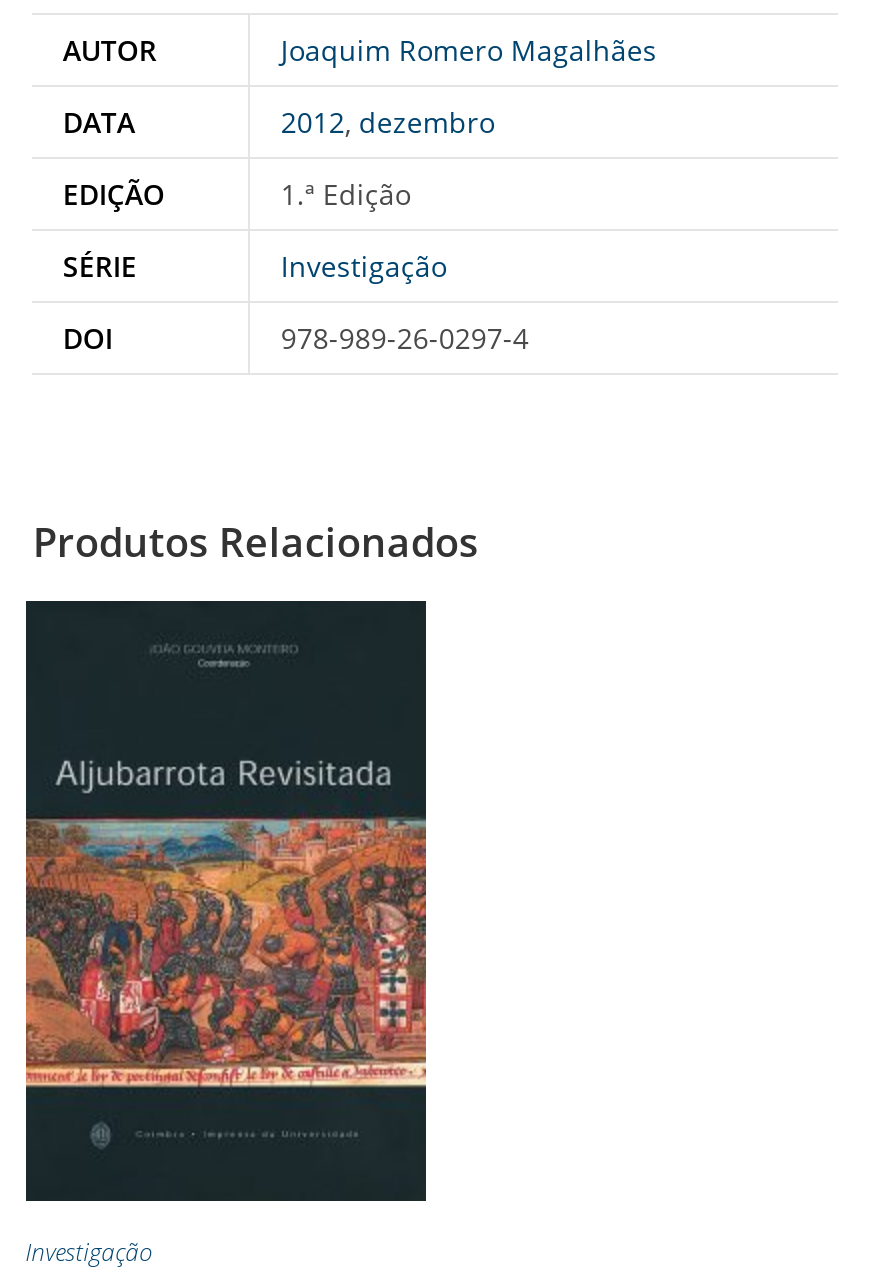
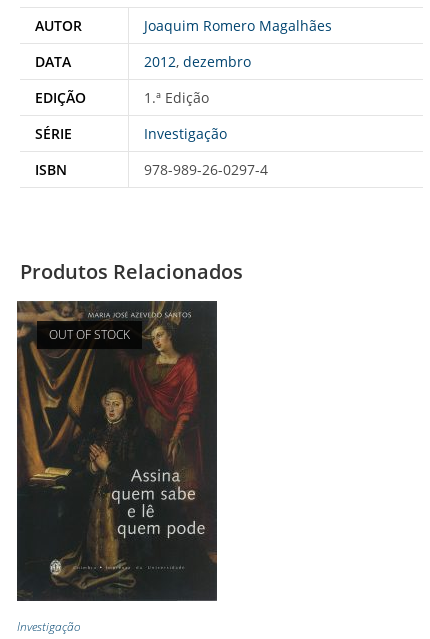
[63,319,113,357] DOI -> [35,160,67,179] ISBN
none -> [49,326,130,343] OUT OF STOCK
[24,599,428,1185] [image] -> [16,301,218,594] [image]

